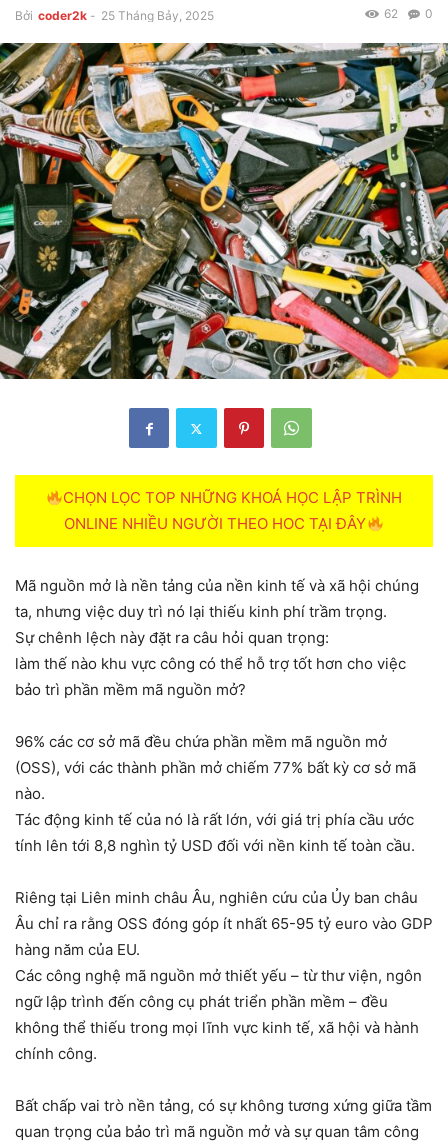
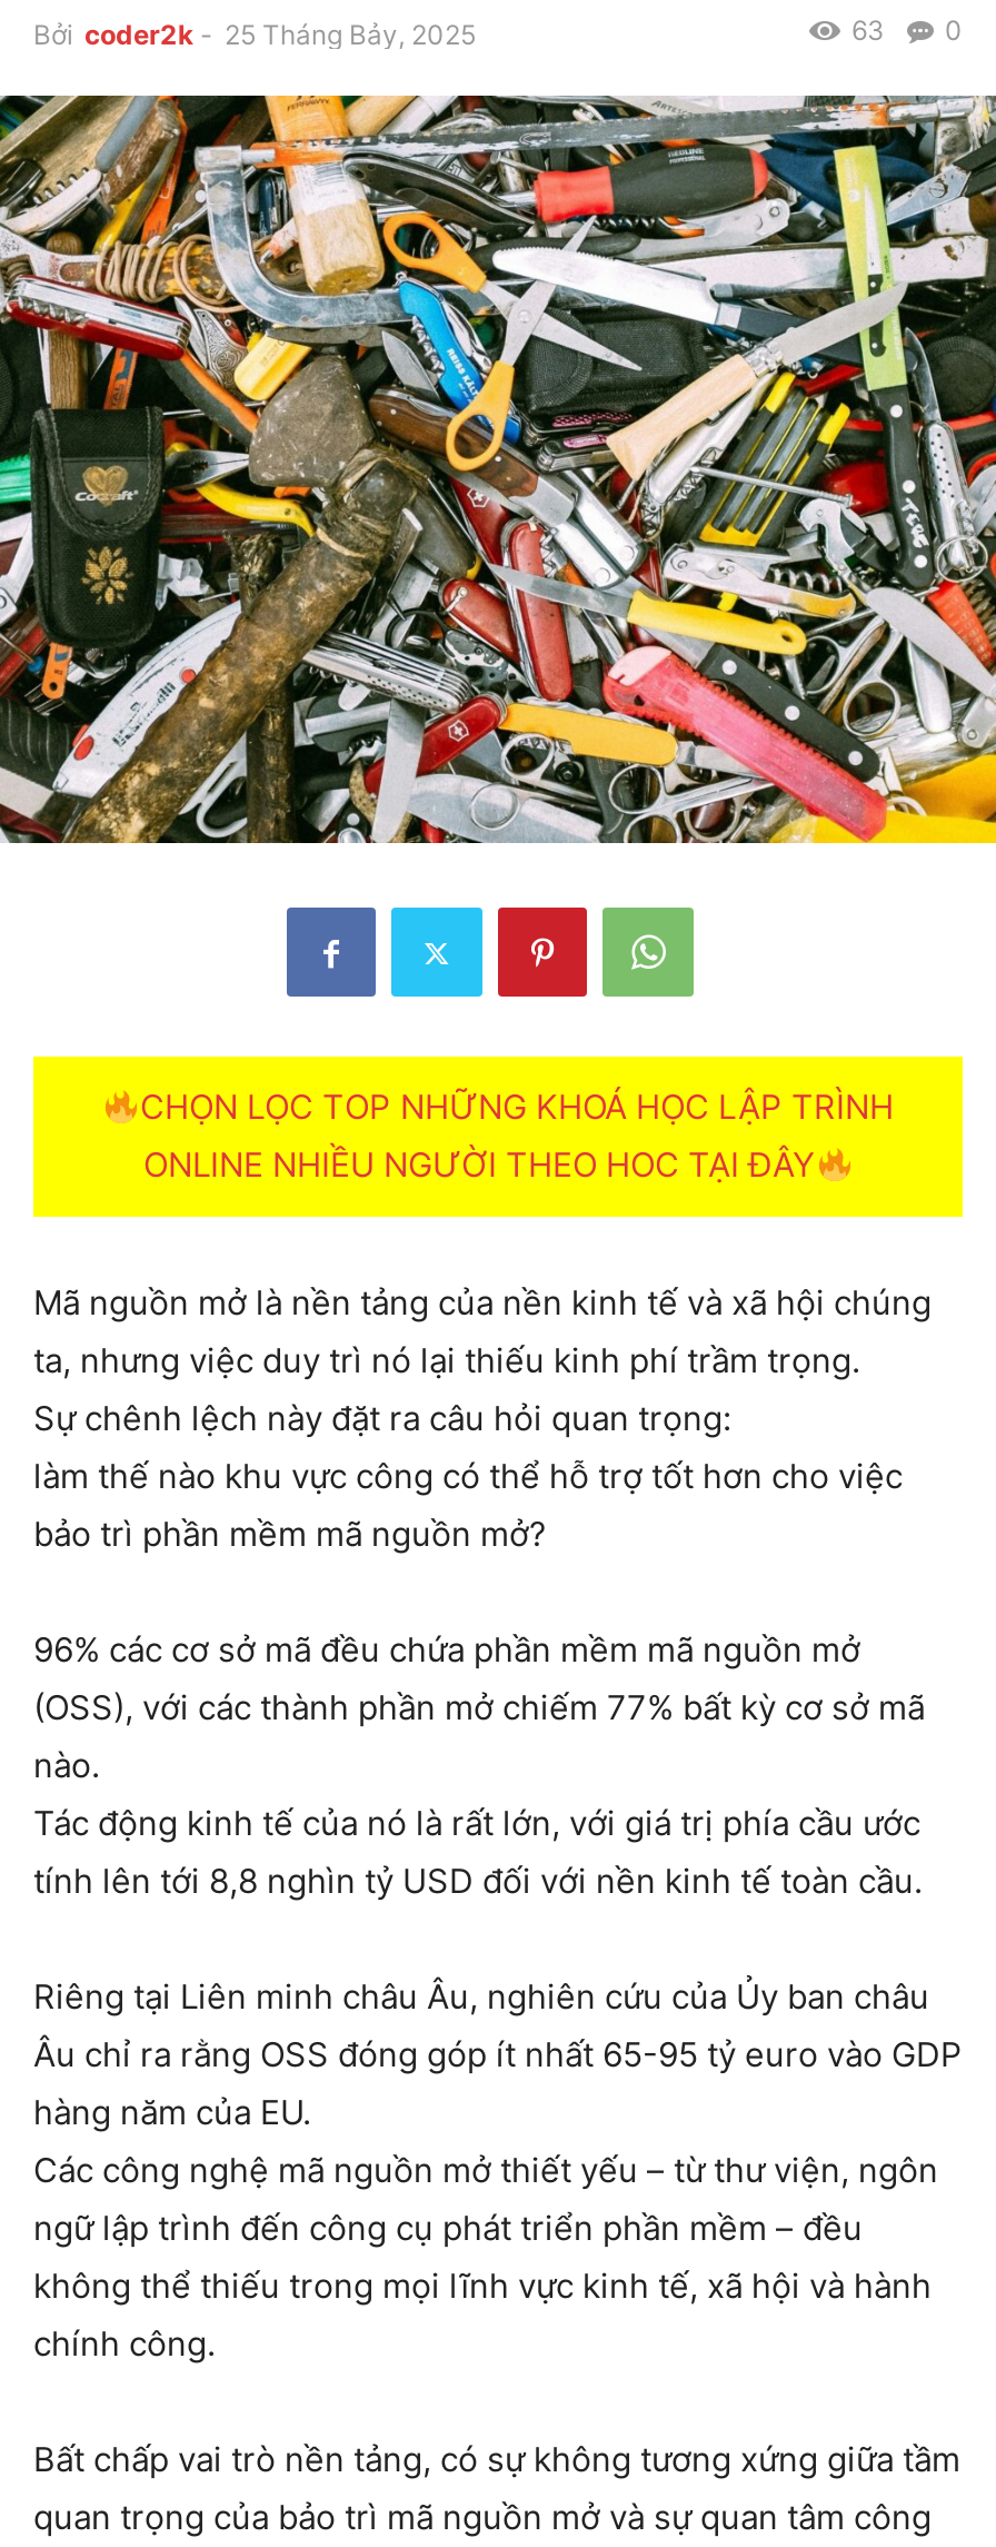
[384,6,433,21] 62 0 -> [851,13,963,47] 63 0

